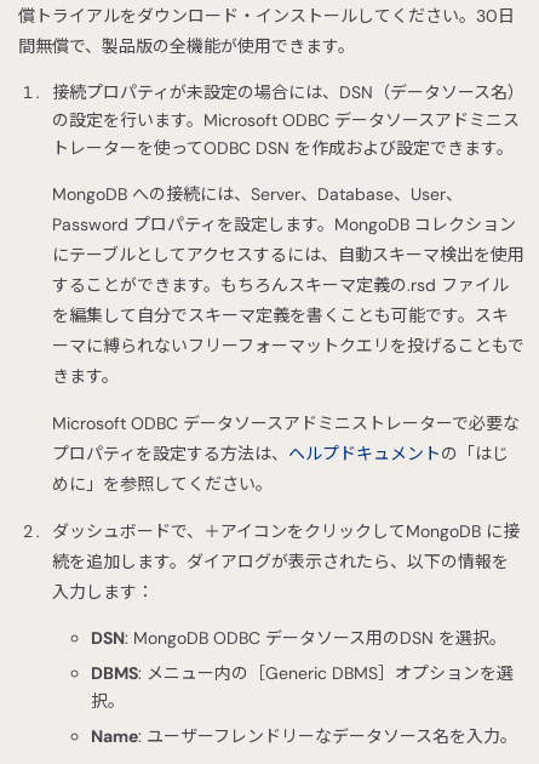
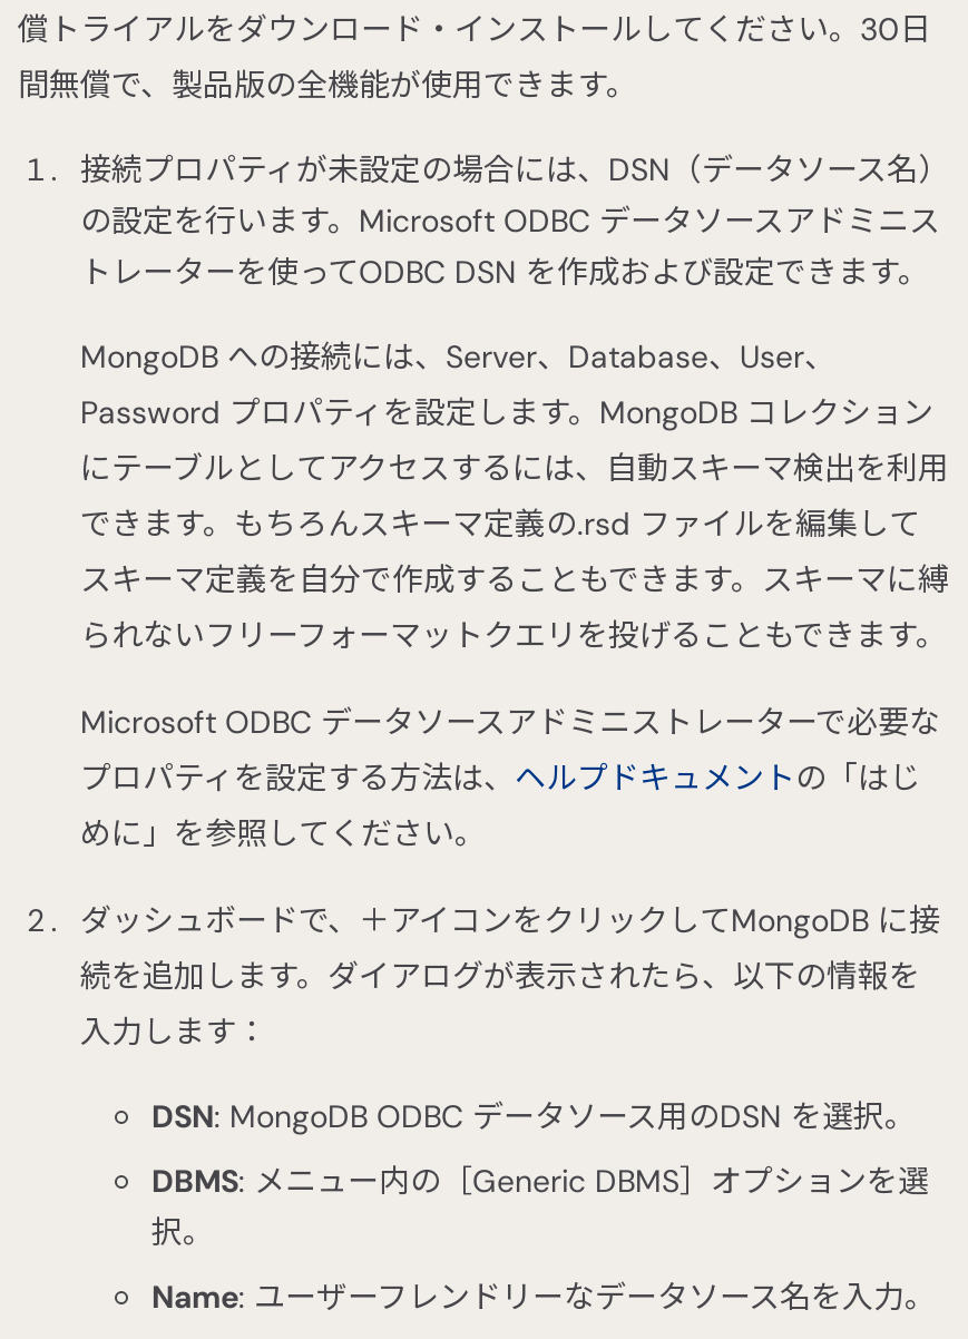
[52,244,524,387] にテーブルとしてアクセスするには、自動スキーマ検出を使用 | することができます。もちろんスキーマ定義の.rsd ファイル | を編集して自分でスキーマ定義を書くことも可能です。スキ | ーマに縛られないフリーフォーマットクエリを投げることもで | きます。 -> [80,449,949,656] にテーブルとしてアクセスするには、自動スキーマ検出を利用 | できます。もちろんスキーマ定義の.rsd ファイルを編集して | スキーマ定義を自分で作成することもできます。スキーマに縛 | られないフリーフォーマットクエリを投げることもできます。

